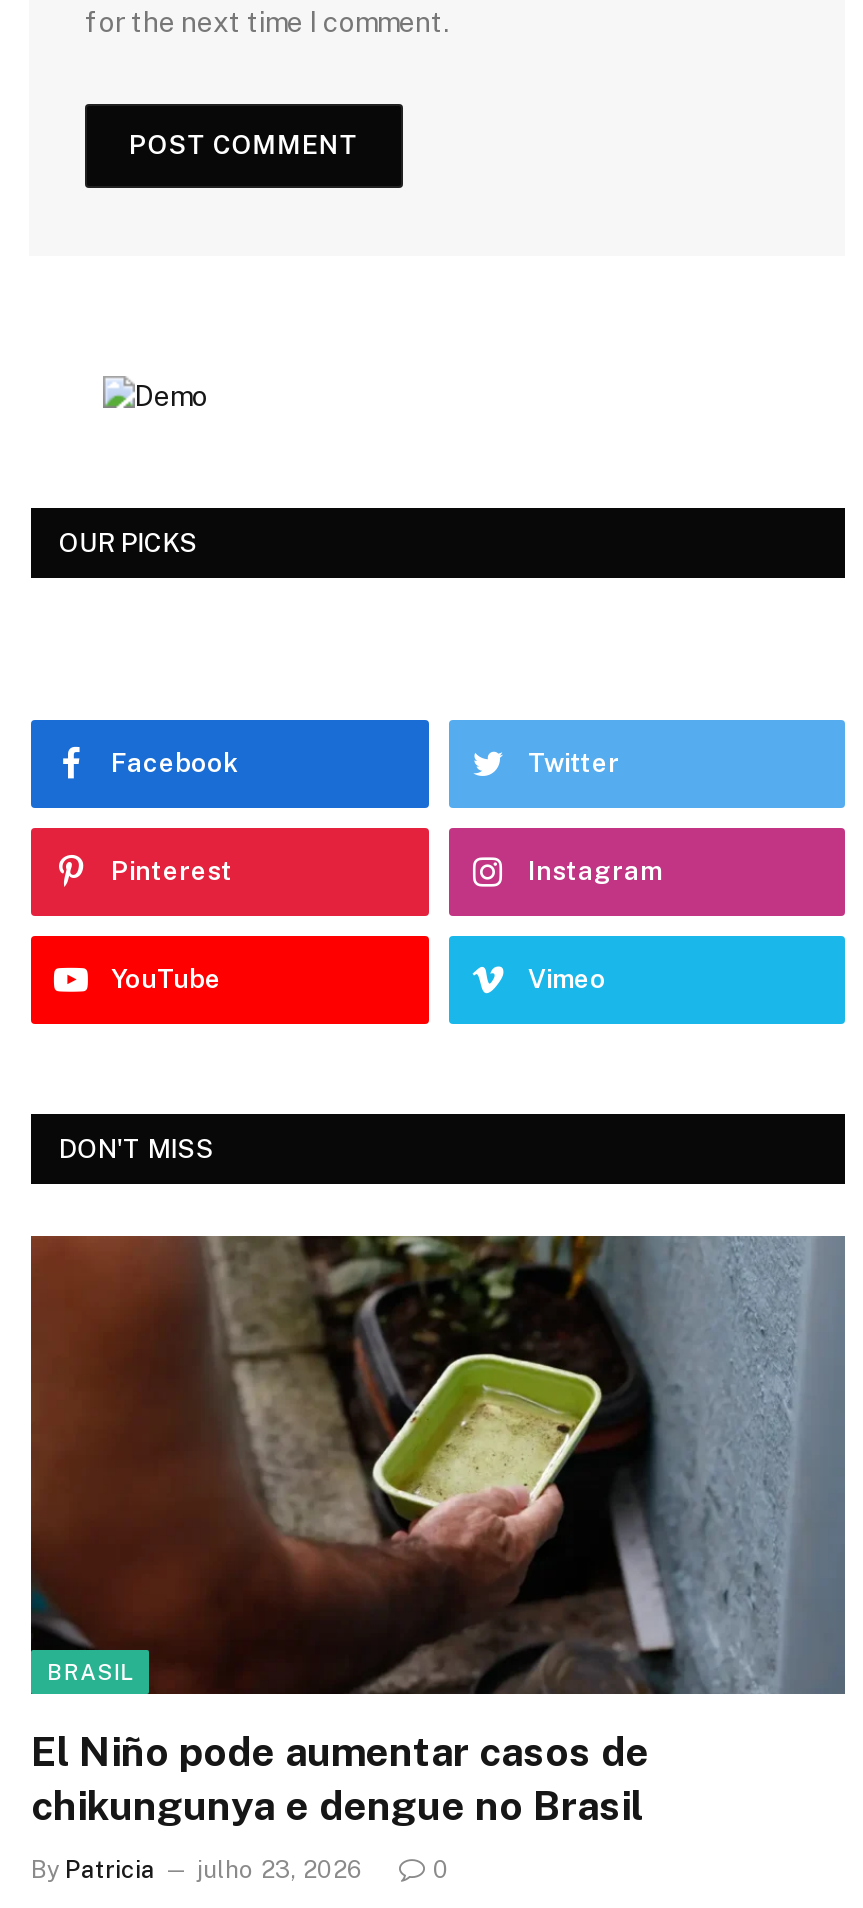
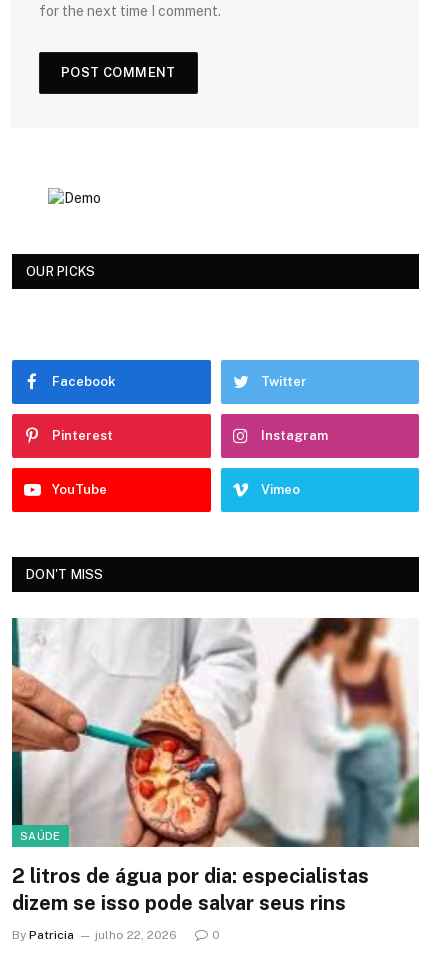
[31,1234,847,1696] [image] | BRASIL -> [12,617,419,848] [image] | SAÚDE
[31,1727,649,1829] El Niño pode aumentar casos de | chikungunya e dengue no Brasil -> [12,864,369,915] 2 litros de água por dia: especialistas | dizem se isso pode salvar seus rins
[31,1855,363,1883] By Patricia julho 23, 2026 -> [12,928,177,942] By Patricia julho 22, 2026

